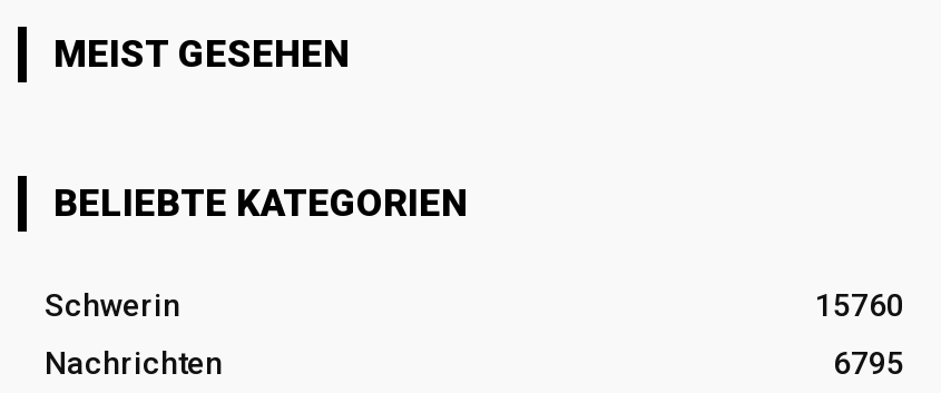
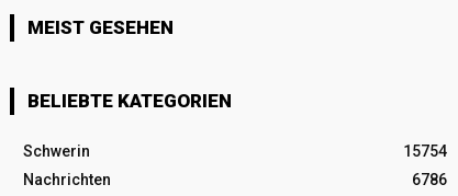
[815,287,904,322] 15760 -> [403,142,447,160] 15754
[833,344,904,380] 6795 -> [412,170,447,188] 6786

